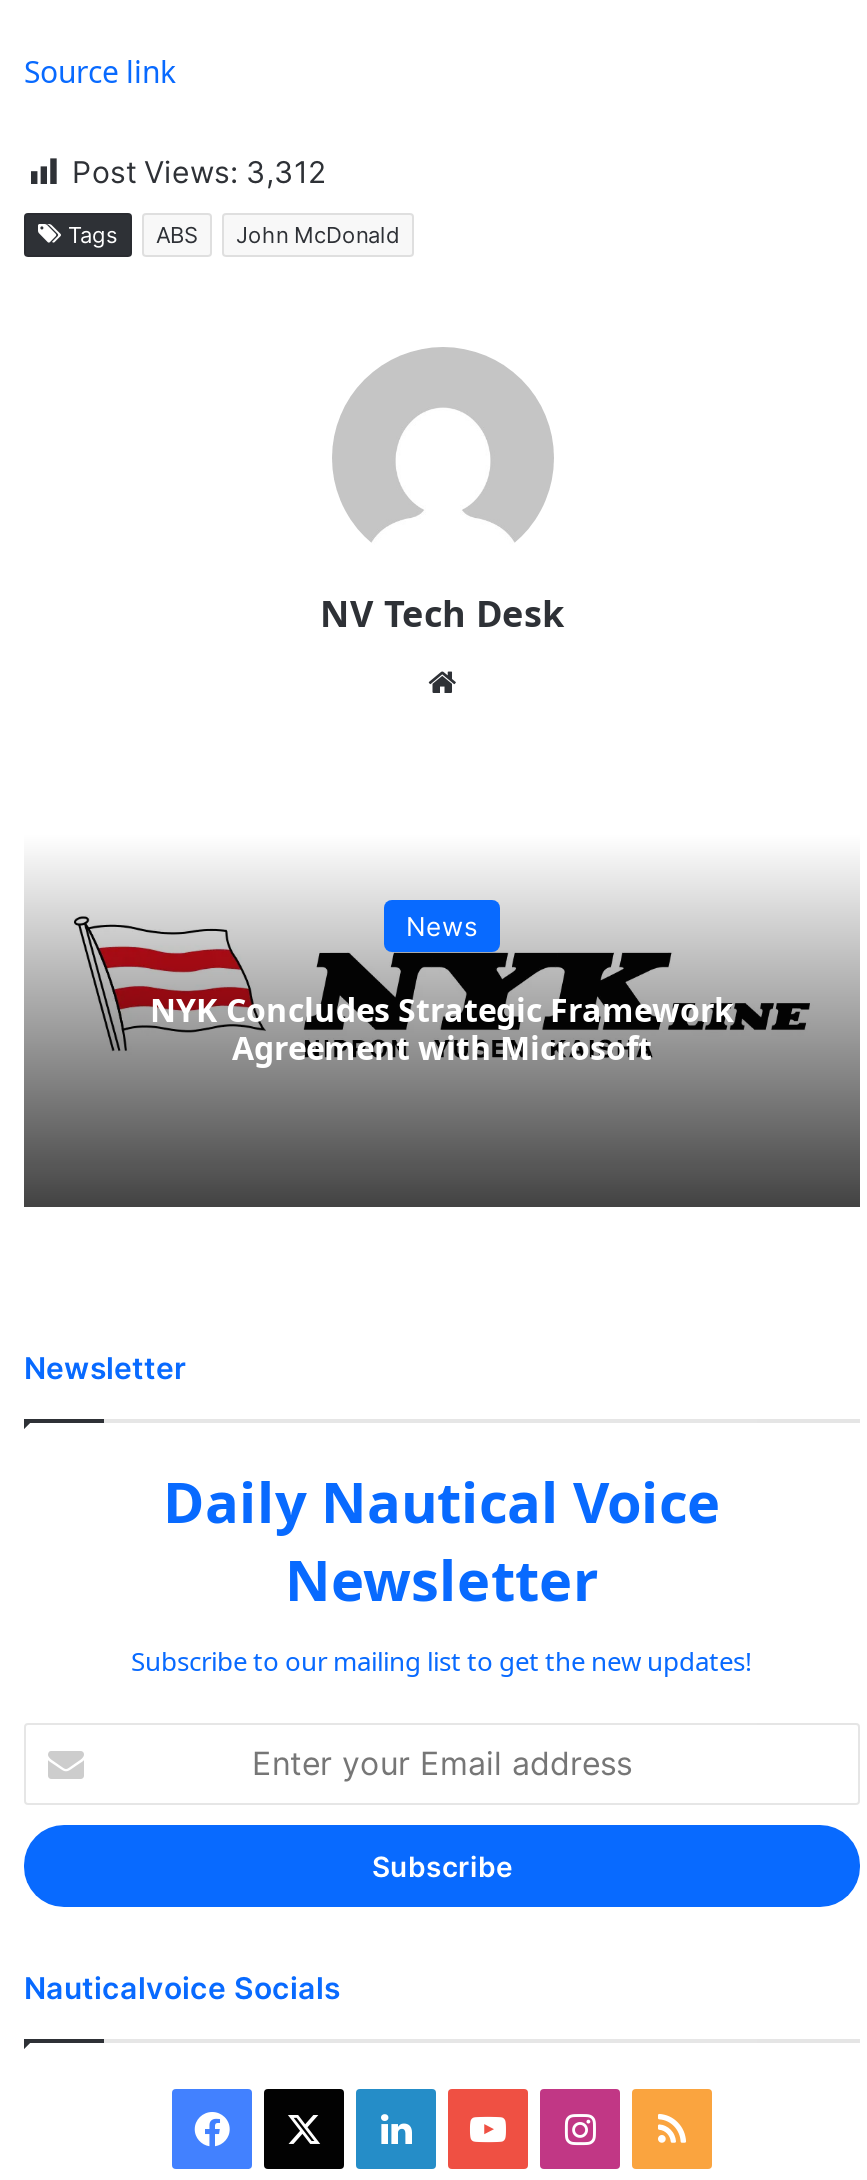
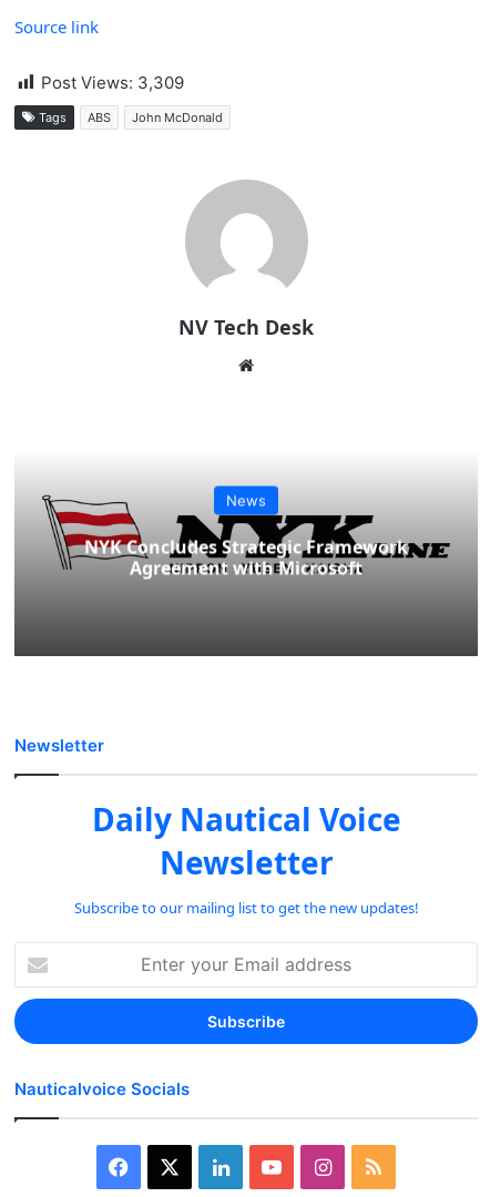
[72,153,326,191] Post Views: 3,312 -> [41,72,184,93] Post Views: 3,309

